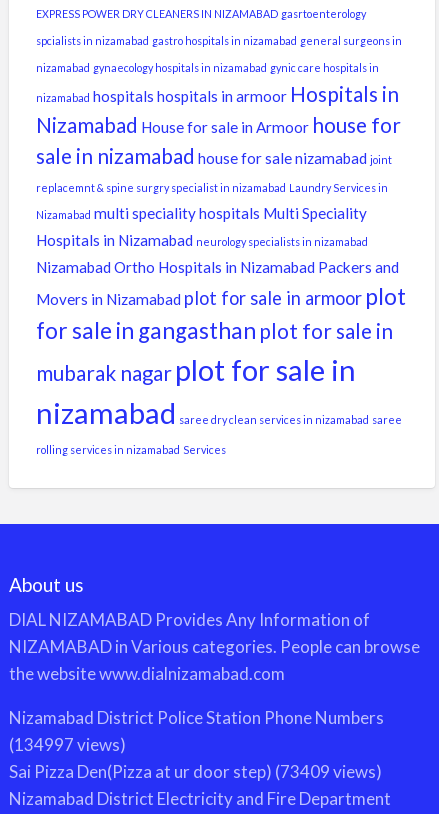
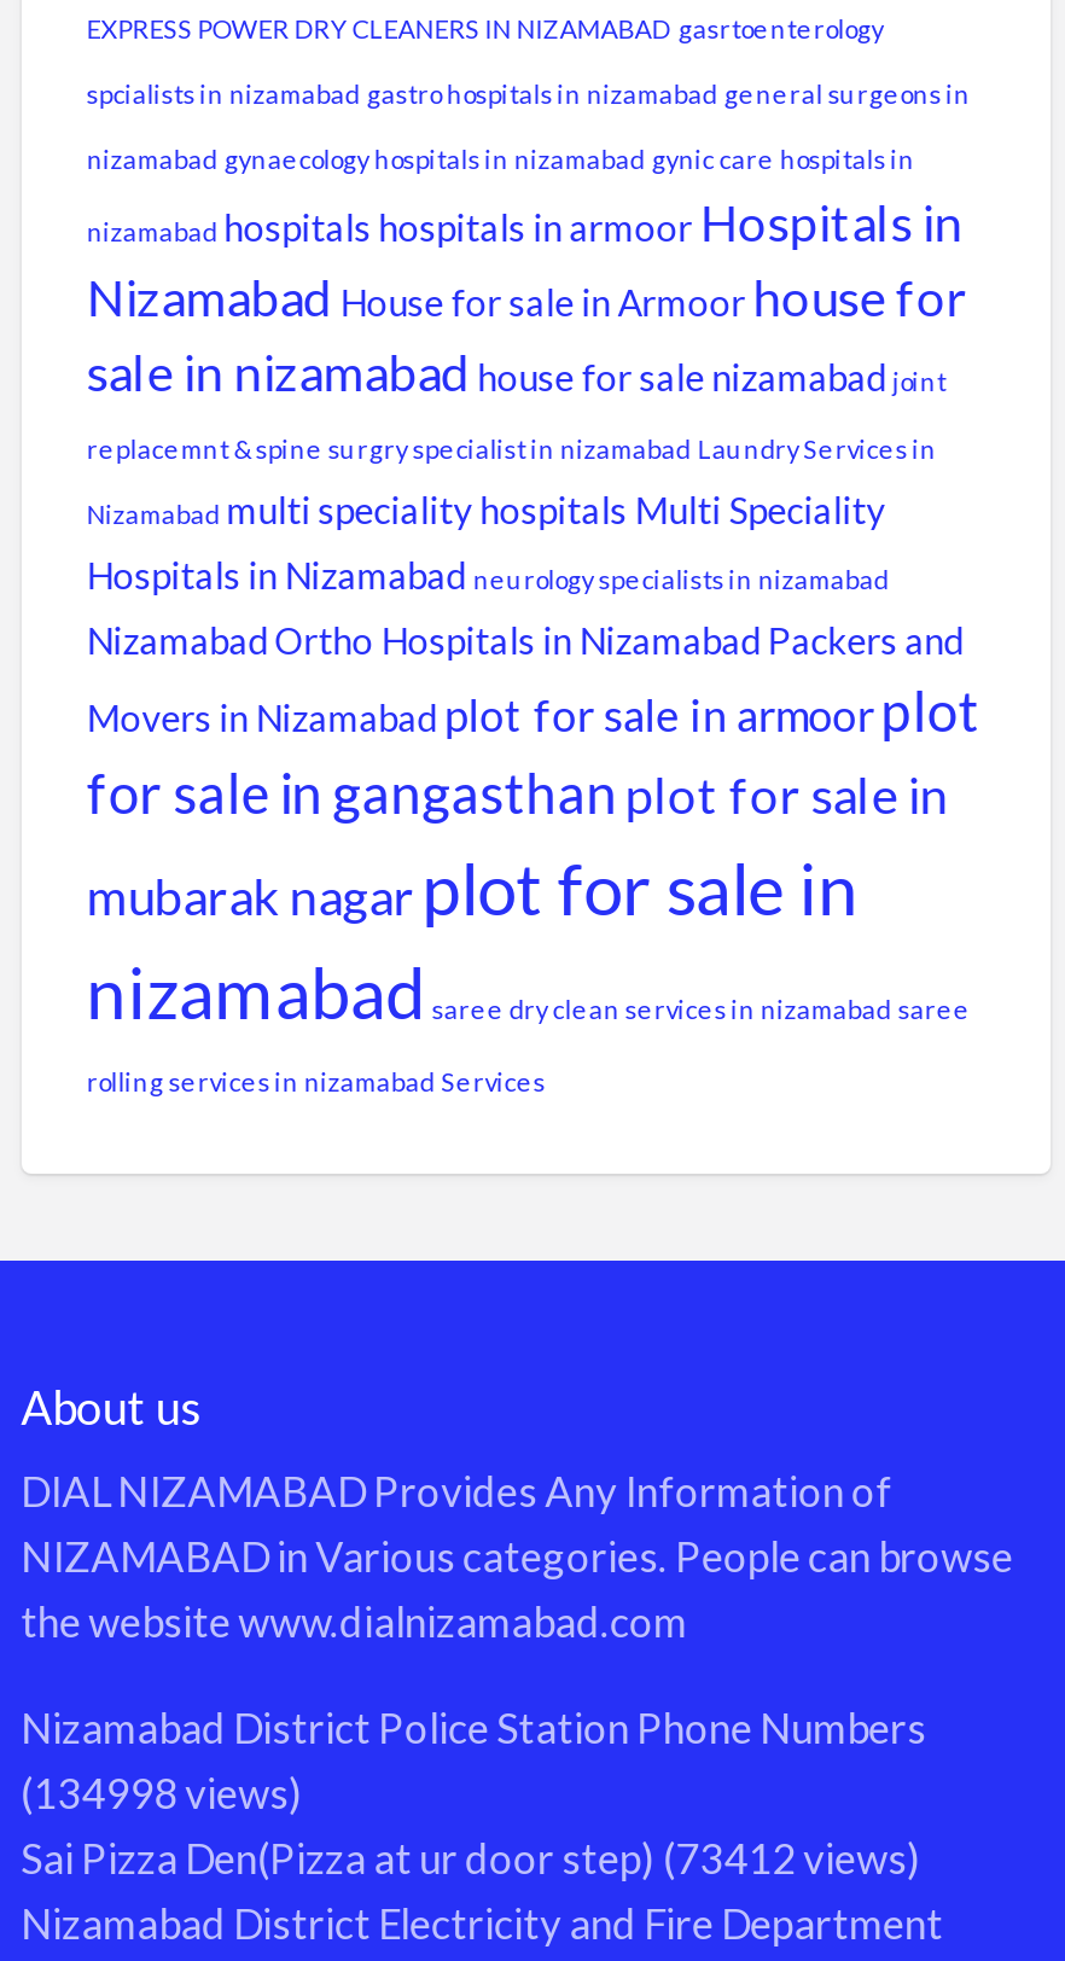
[9,734,126,755] (134997 views) -> [21,1769,303,1820] (134998 views)
[9,761,382,782] Sai Pizza Den(Pizza at ur door step) (73409 views) -> [21,1834,922,1885] Sai Pizza Den(Pizza at ur door step) (73412 views)

